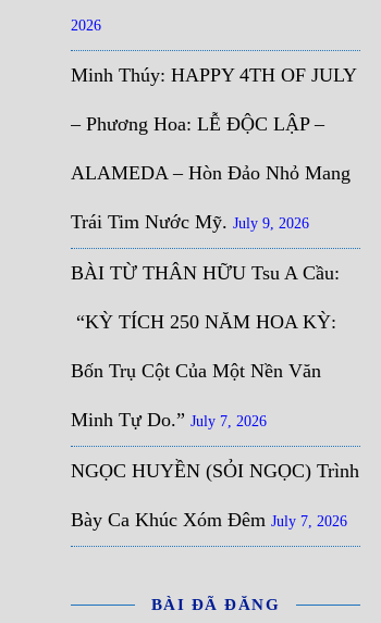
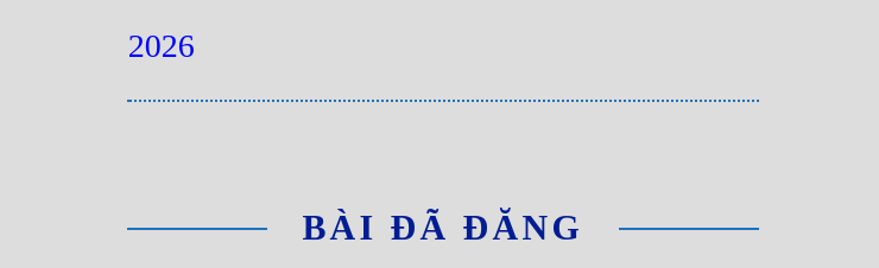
[71,64,360,530] Minh Thúy: HAPPY 4TH OF JULY | – Phương Hoa: LỄ ĐỘC LẬP – | ALAMEDA – Hòn Đảo Nhỏ Mang | Trái Tim Nước Mỹ. July 9, 2026 | BÀI TỪ THÂN HỮU Tsu A Cầu: | “KỲ TÍCH 250 NĂM HOA KỲ: | Bốn Trụ Cột Của Một Nền Văn | Minh Tự Do.” July 7, 2026 | NGỌC HUYỀN (SỎI NGỌC) Trình | Bày Ca Khúc Xóm Đêm July 7, 2026 -> none

